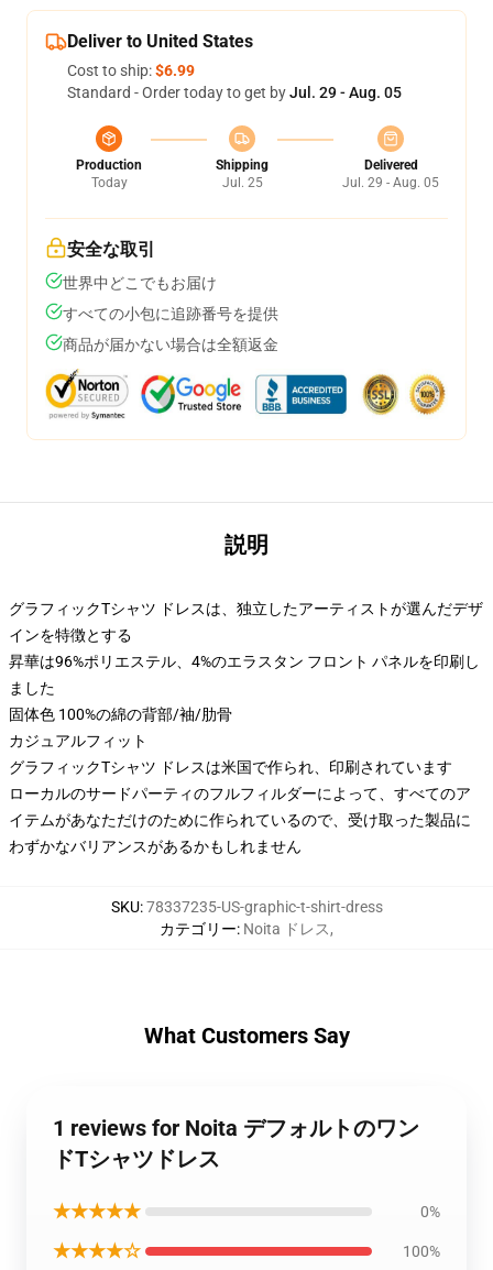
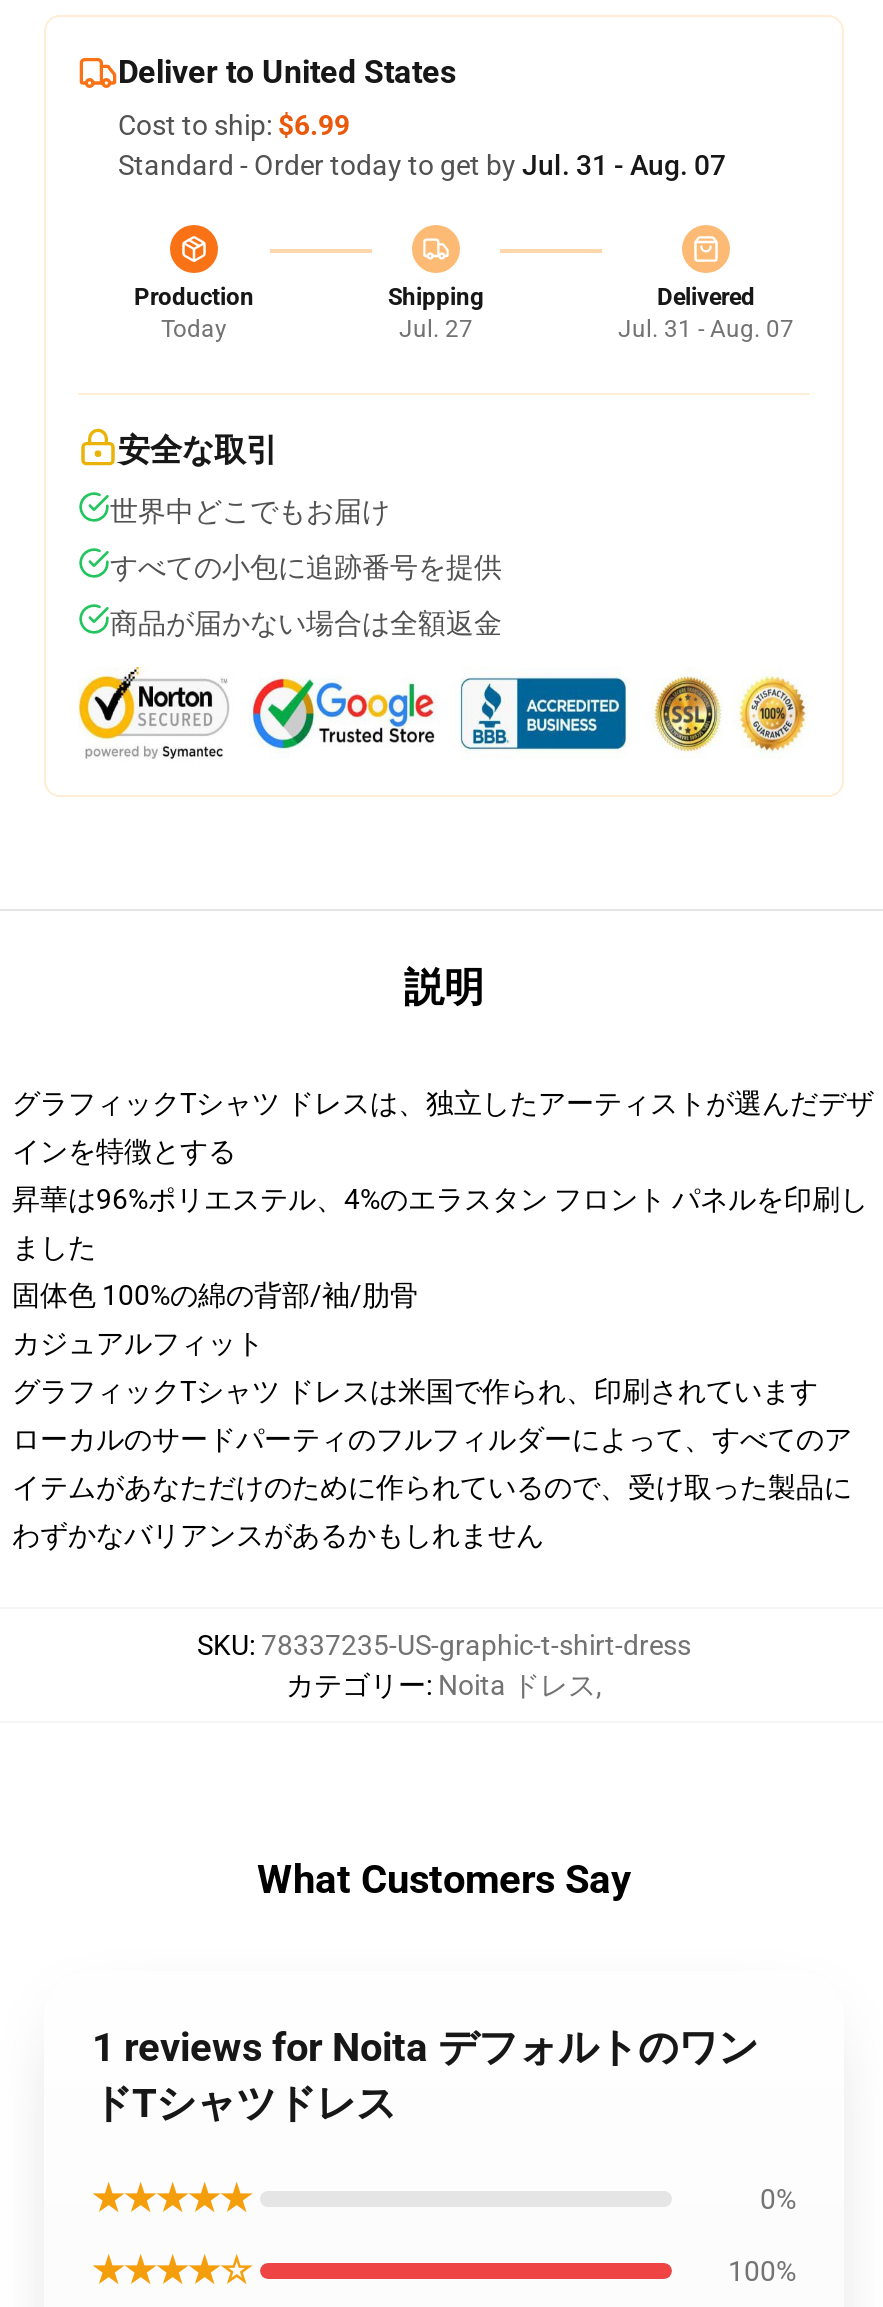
[67,84,402,101] Standard - Order today to get by Jul. 29 - Aug. 05 -> [118,149,726,181] Standard - Order today to get by Jul. 31 - Aug. 07
[222,175,262,190] Jul. 25 -> [399,315,473,343] Jul. 27
[342,175,439,190] Jul. 29 - Aug. 05 -> [618,315,794,343] Jul. 31 - Aug. 07

